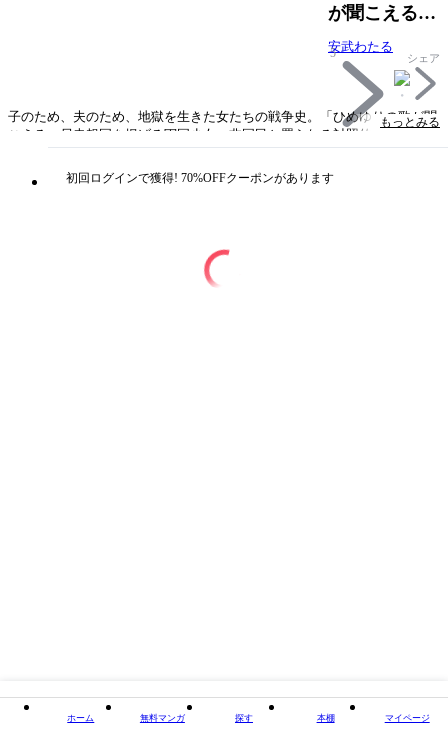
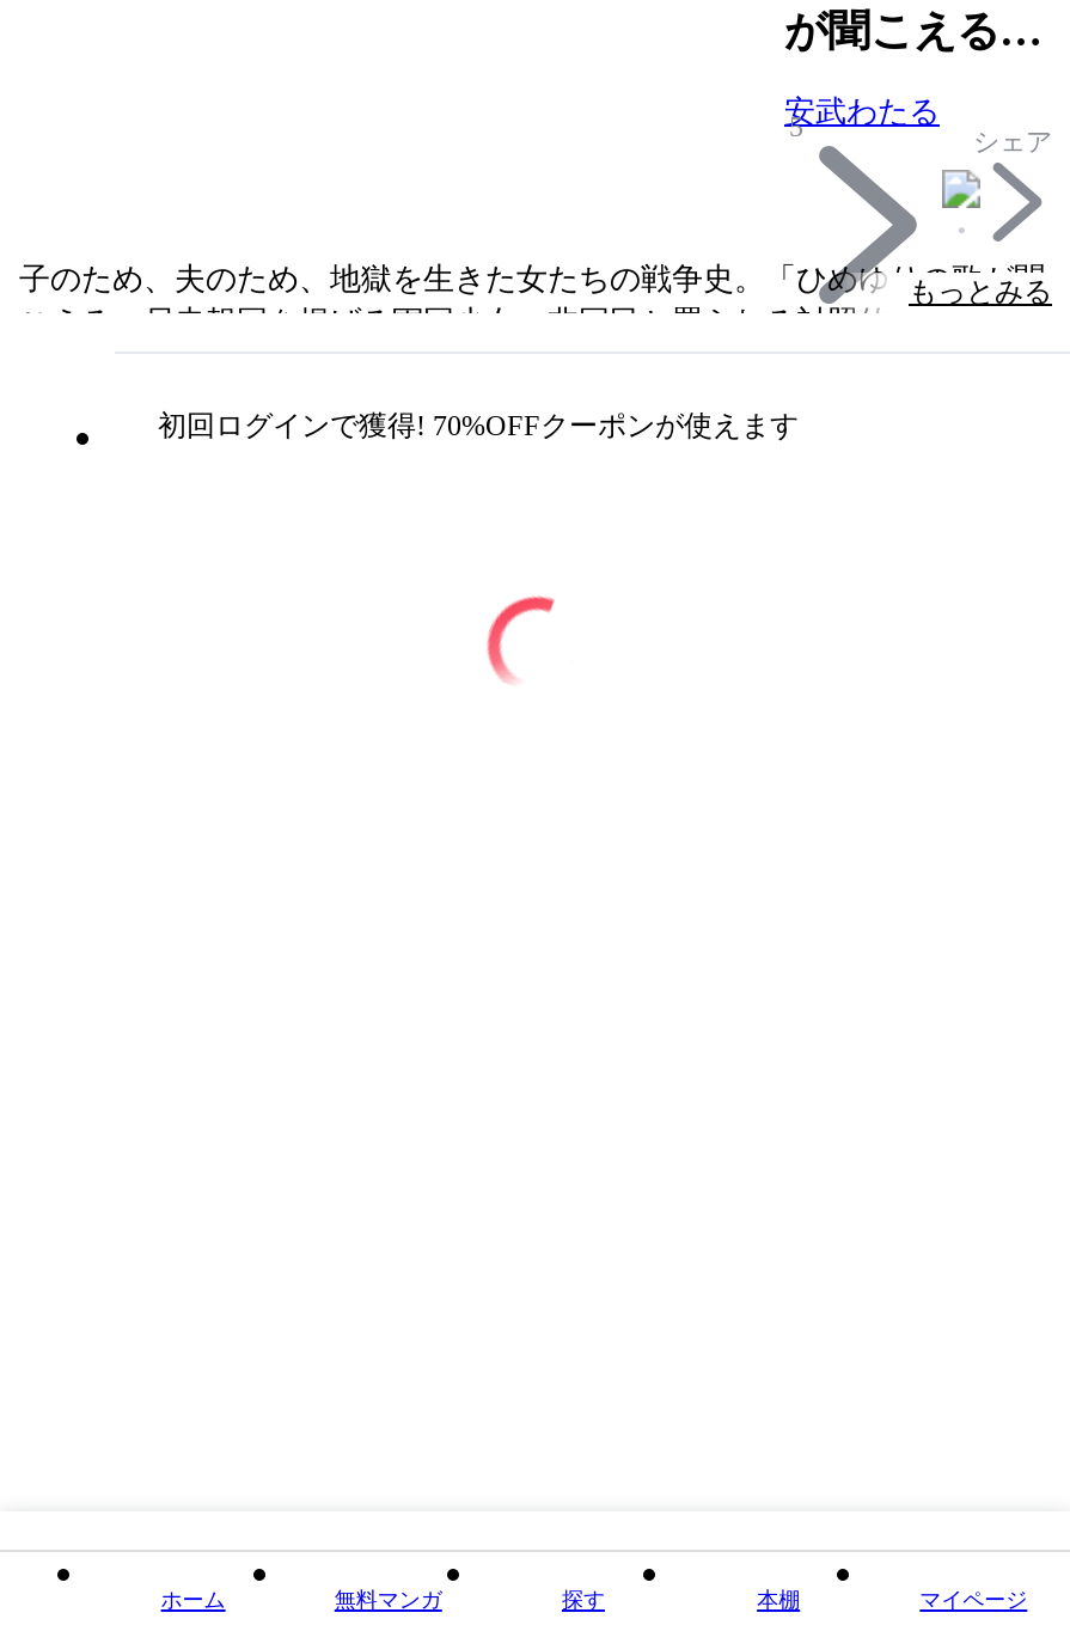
[66,171,334,185] 初回ログインで獲得! 70%OFFクーポンがあります -> [158,409,799,442] 初回ログインで獲得! 70%OFFクーポンが使えます

